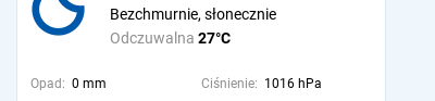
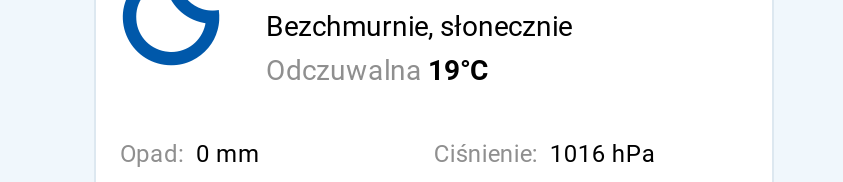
[110,29,231,47] Odczuwalna 27°C -> [266,54,488,86] Odczuwalna 19°C

